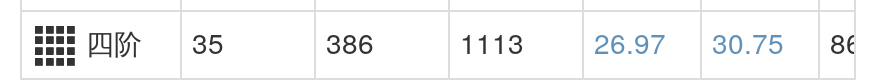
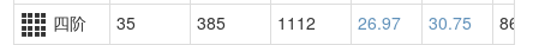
[326,21,374,61] 386 -> [197,10,226,34] 385
[460,21,524,61] 1113 -> [277,10,316,34] 1112

